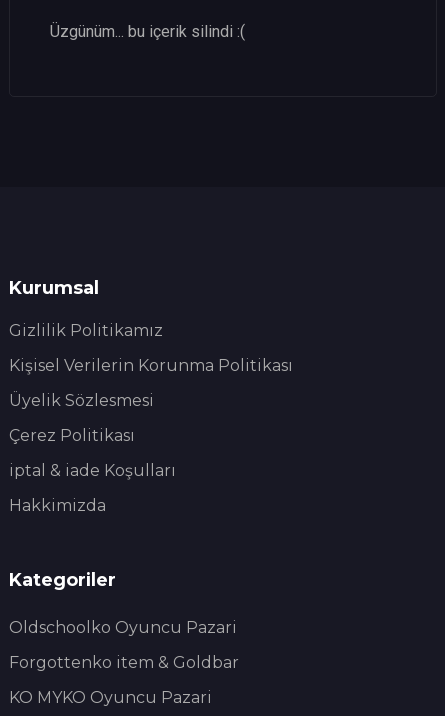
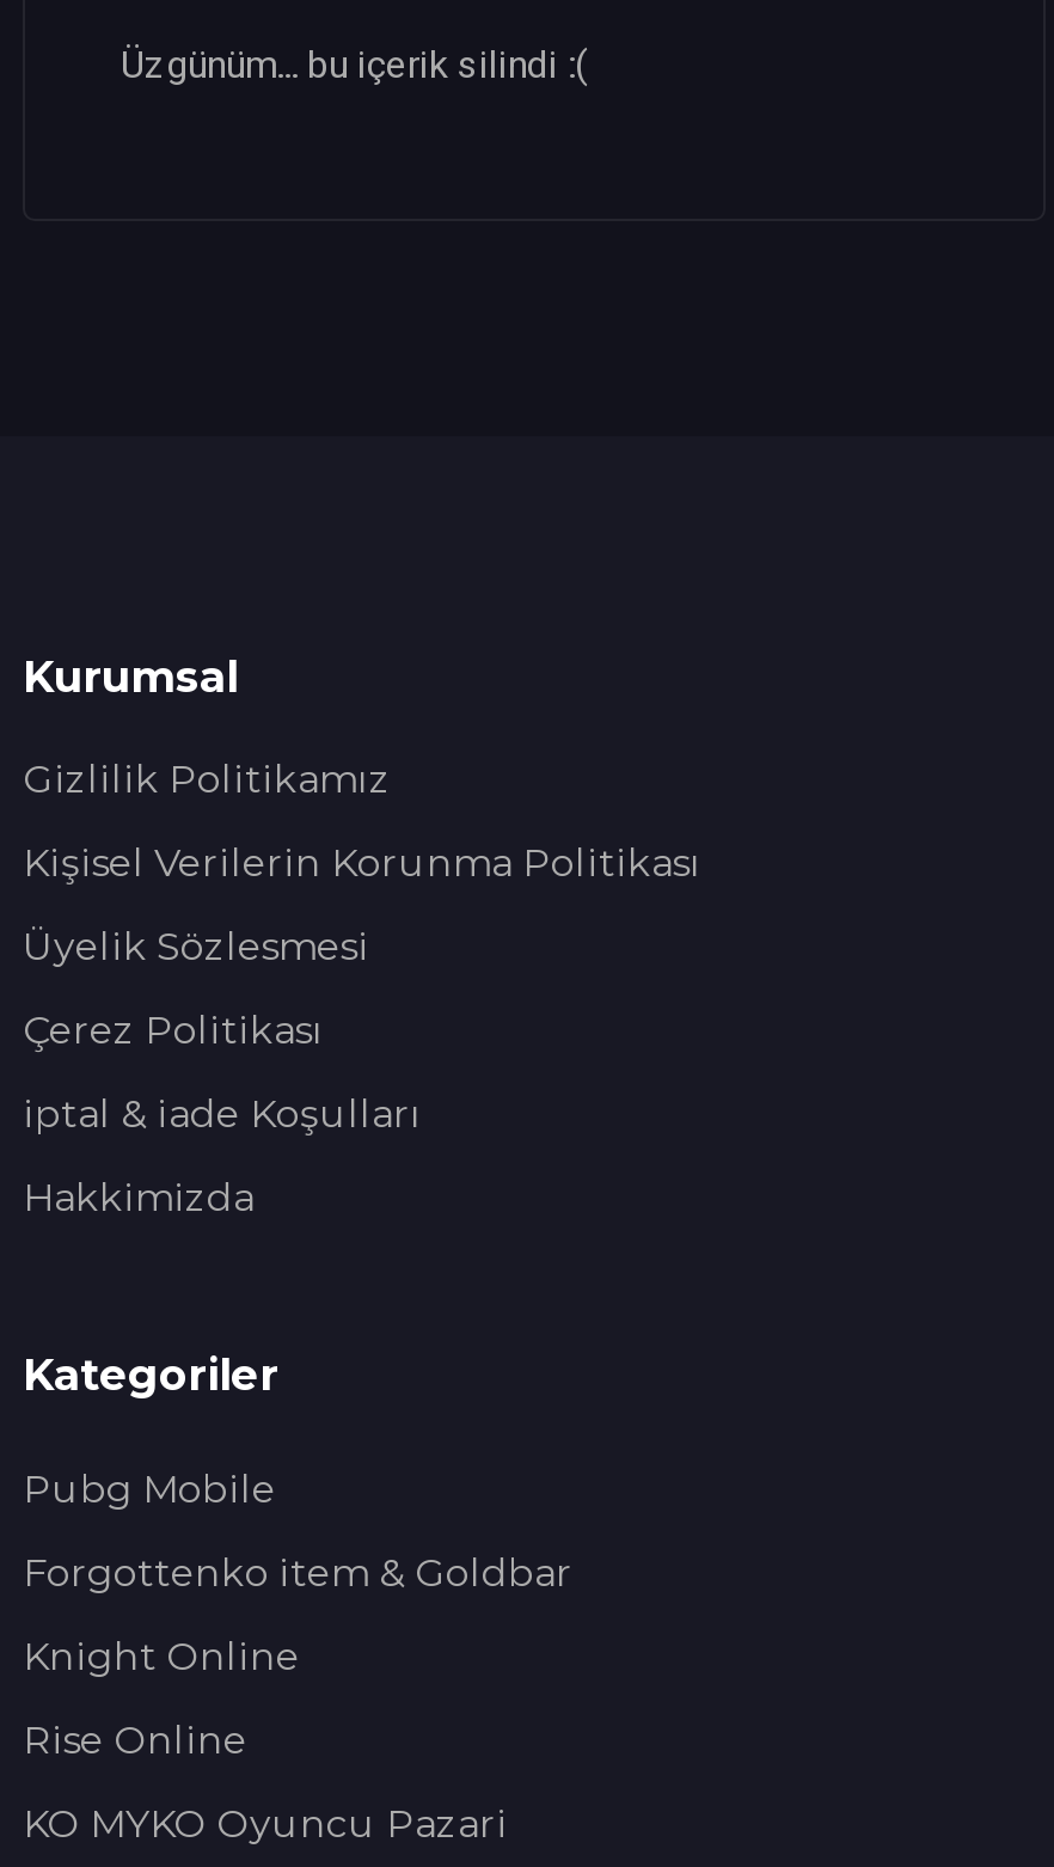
[9,618,237,637] Oldschoolko Oyuncu Pazari -> [23,1467,276,1512] Pubg Mobile
none -> [23,1634,300,1763] Knight Online | Rise Online

